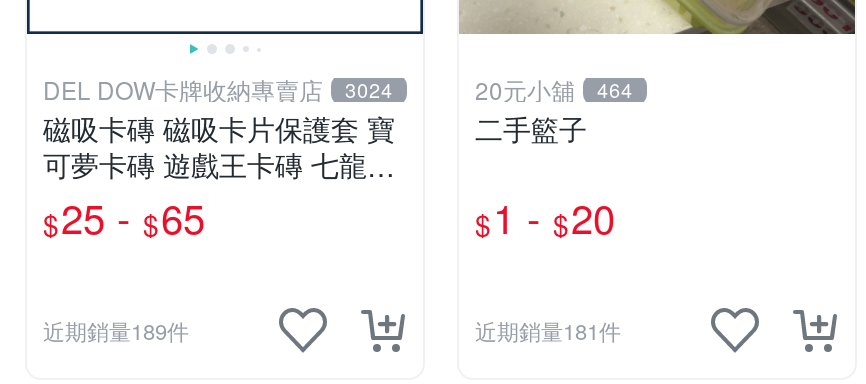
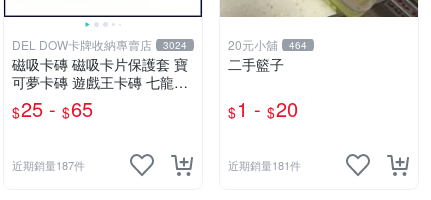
[43,315,189,347] 近期銷量189件 -> [12,157,85,173] 近期銷量187件

